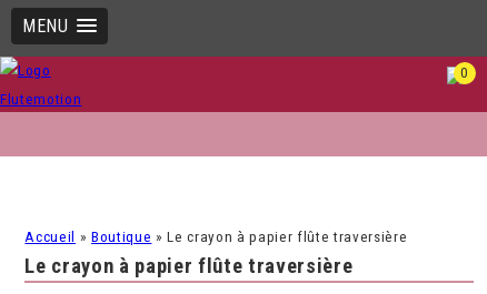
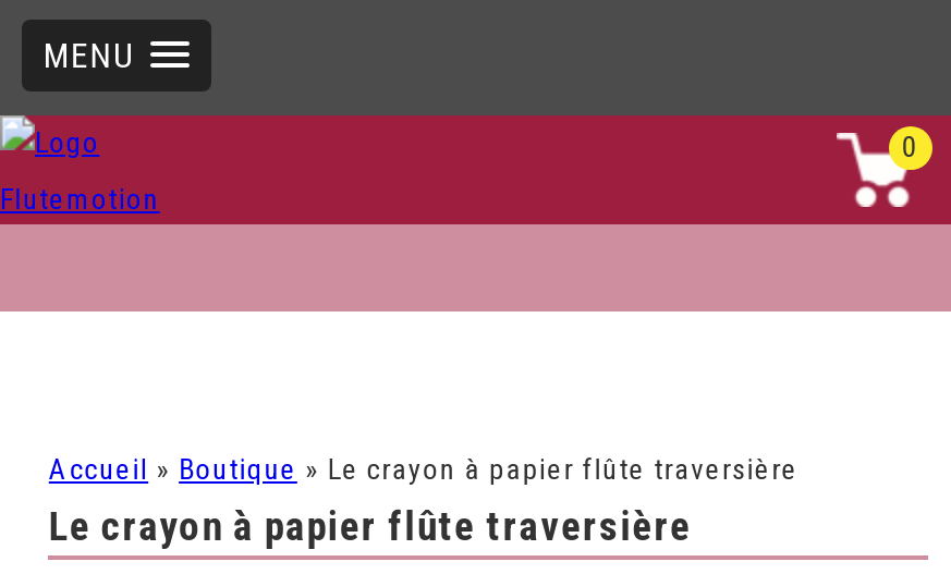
[427,65,464,103] [image] -> [834,131,911,209] [image]

